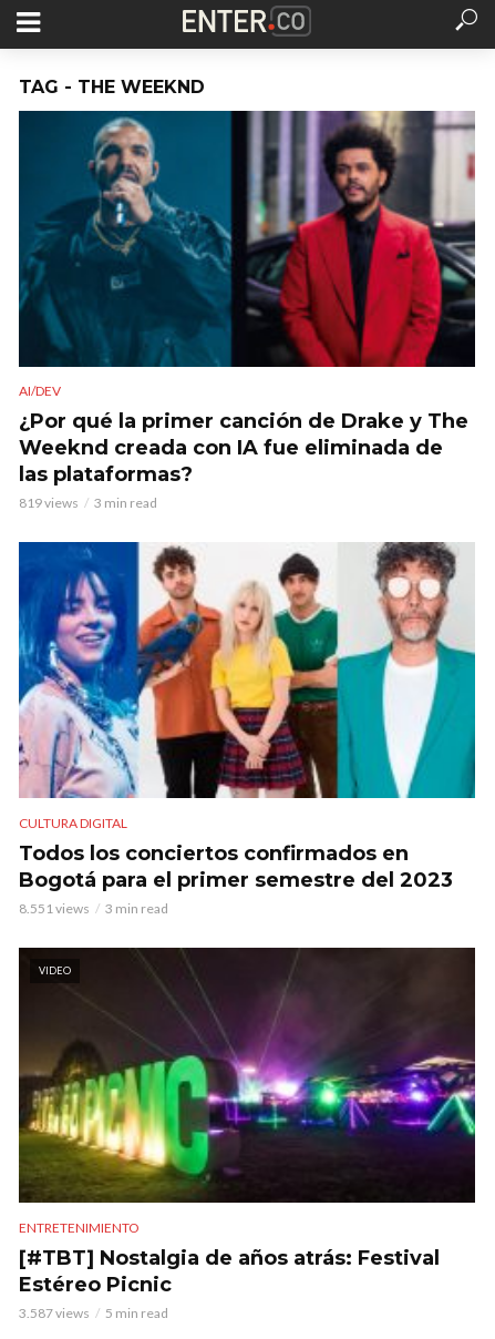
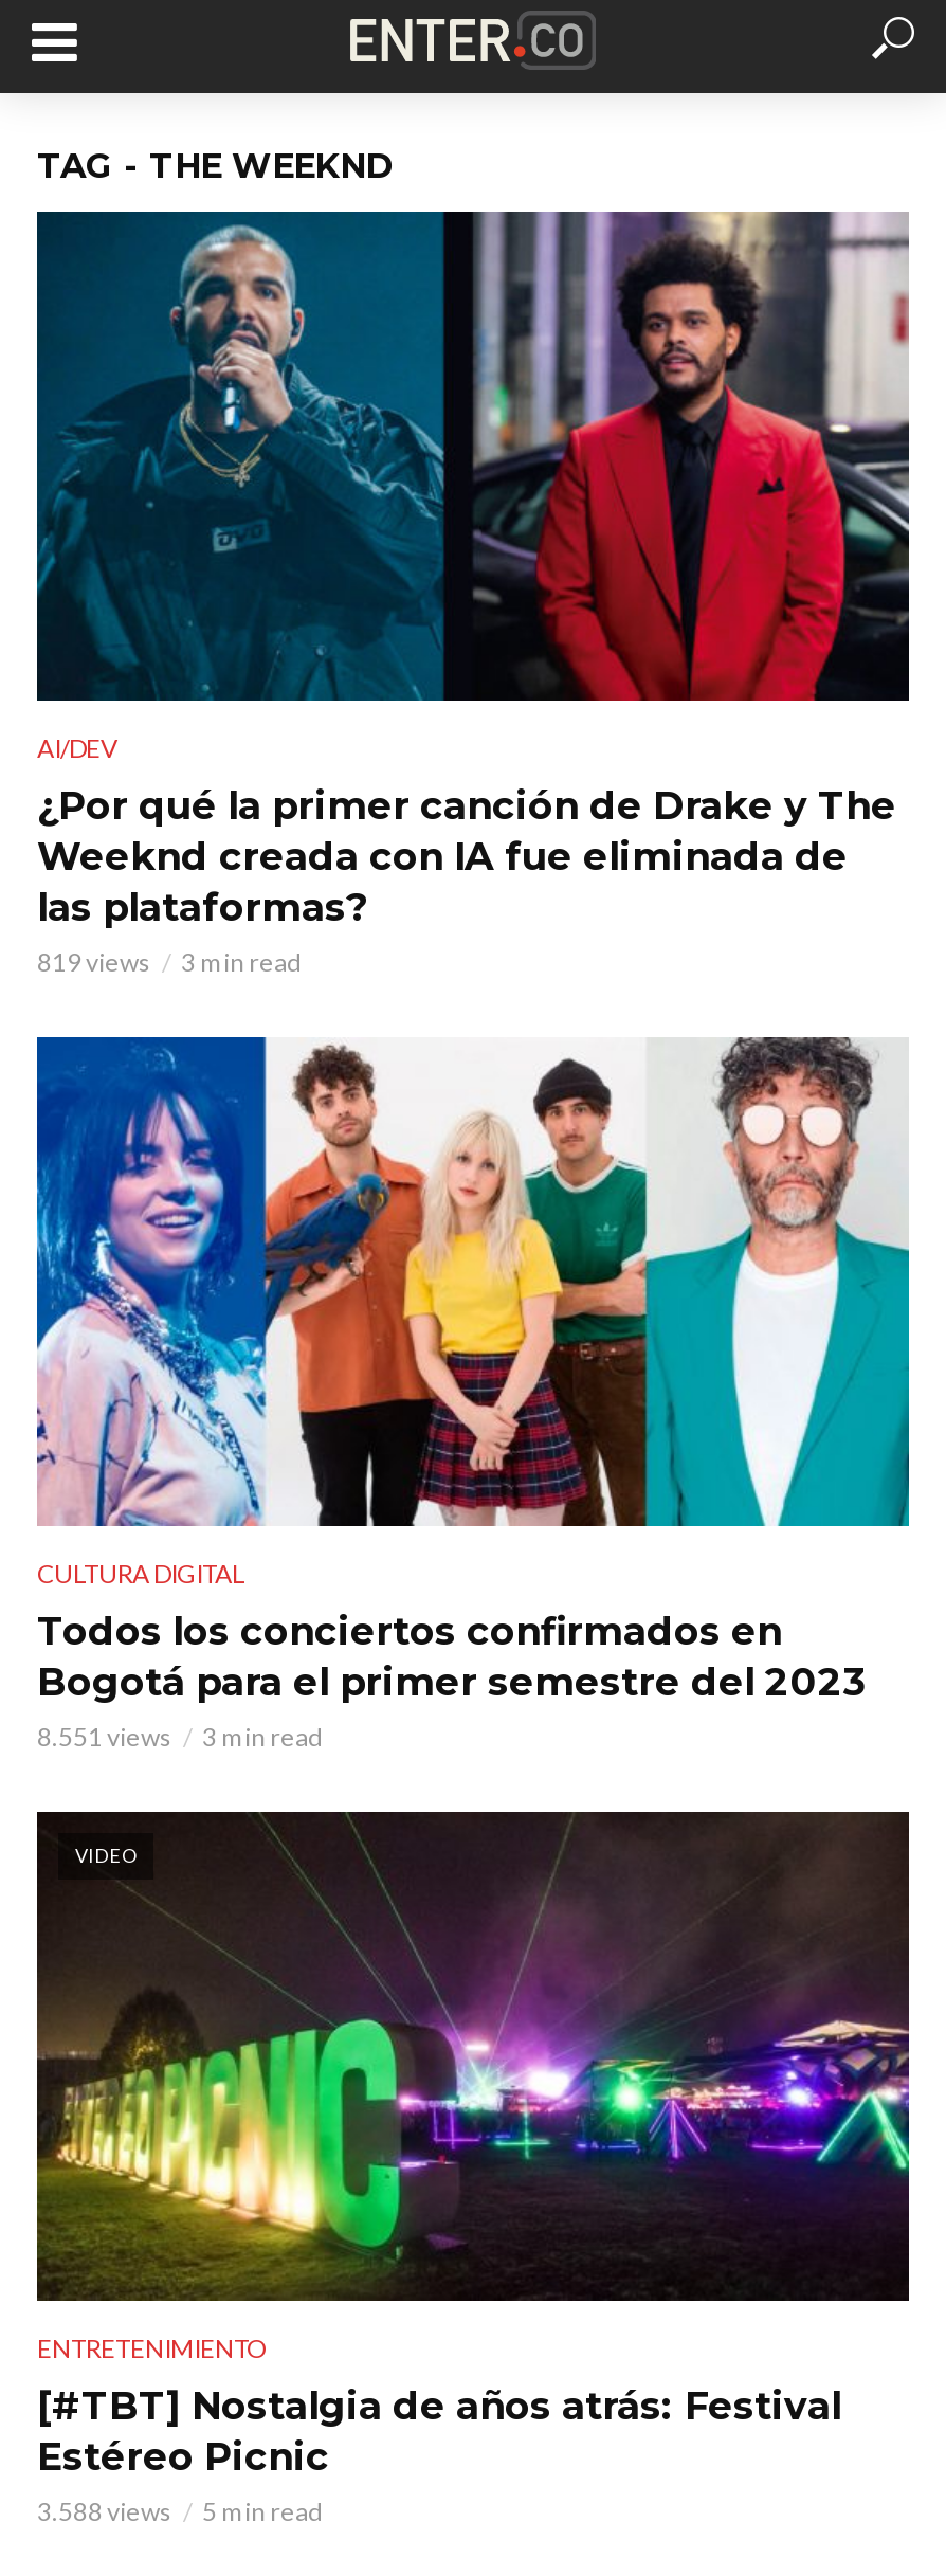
[19,1305,168,1321] 3.587 views 5 min read -> [37,2495,323,2527] 3.588 views 5 min read

